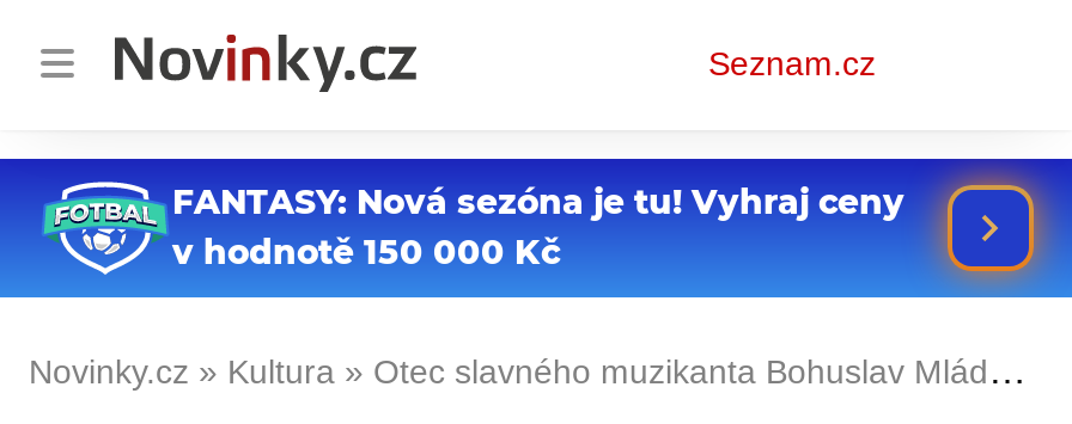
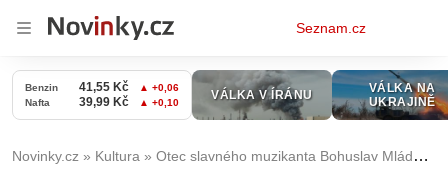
[7,156,1065,300] [image] -> [3,68,445,125] [image]

